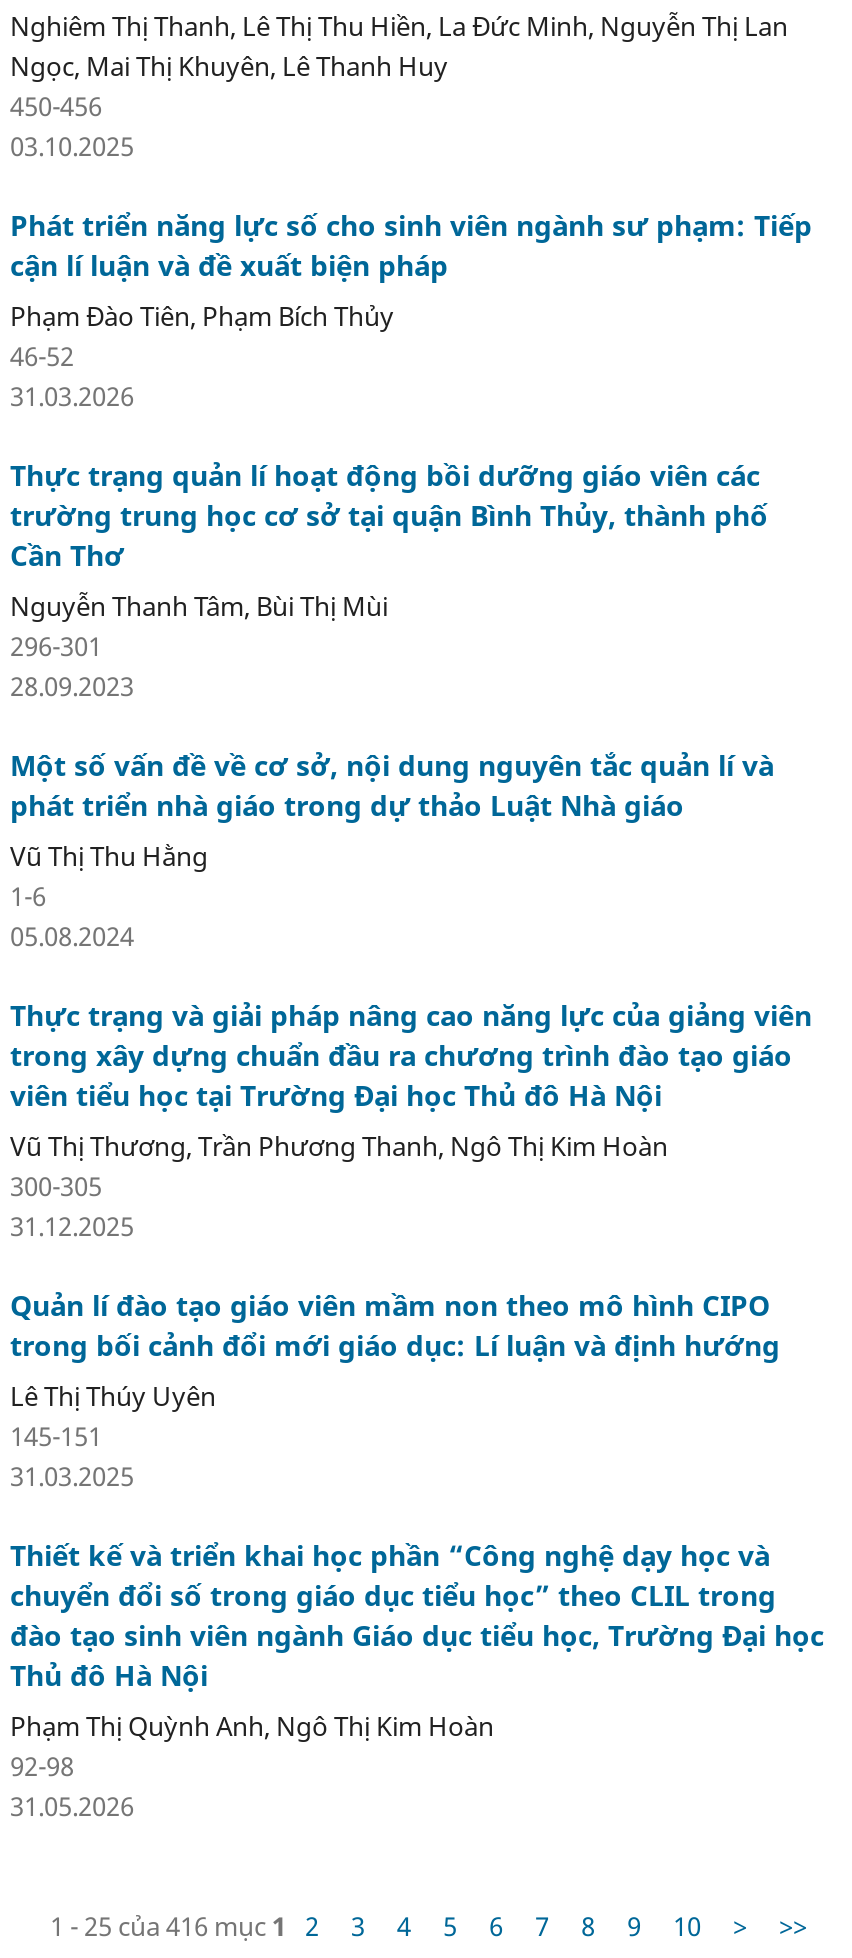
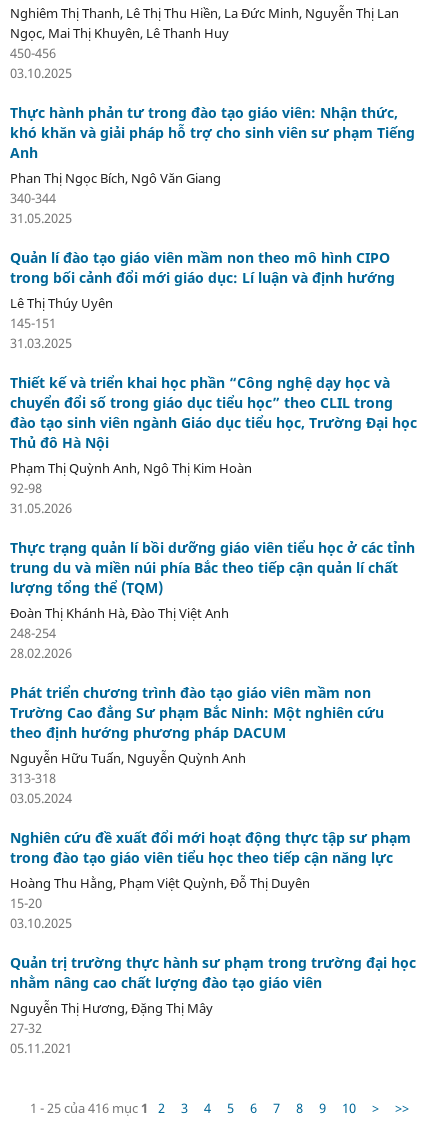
[10,206,812,1244] Phát triển năng lực số cho sinh viên ngành sư phạm: Tiếp | cận lí luận và đề xuất biện pháp | Phạm Đào Tiên, Phạm Bích Thủy | 46-52 | 31.03.2026 | Thực trạng quản lí hoạt động bồi dưỡng giáo viên các | trường trung học cơ sở tại quận Bình Thủy, thành phố | Cần Thơ | Nguyễn Thanh Tâm, Bùi Thị Mùi | 296-301 | 28.09.2023 | Một số vấn đề về cơ sở, nội dung nguyên tắc quản lí và | phát triển nhà giáo trong dự thảo Luật Nhà giáo | Vũ Thị Thu Hằng | 1-6 | 05.08.2024 | Thực trạng và giải pháp nâng cao năng lực của giảng viên | trong xây dựng chuẩn đầu ra chương trình đào tạo giáo | viên tiểu học tại Trường Đại học Thủ đô Hà Nội | Vũ Thị Thương, Trần Phương Thanh, Ngô Thị Kim Hoàn | 300-305 | 31.12.2025 -> [10,103,415,227] Thực hành phản tư trong đào tạo giáo viên: Nhận thức, | khó khăn và giải pháp hỗ trợ cho sinh viên sư phạm Tiếng | Anh | Phan Thị Ngọc Bích, Ngô Văn Giang | 340-344 | 31.05.2025
moved [10,1286,824,1824] -> [10,248,417,517]: Quản lí đào tạo giáo viên mầm non theo mô hình CIPO | trong bối cảnh đổi mới giáo dục: Lí luận và định hướng | Lê Thị Thúy Uyên | ... | 92-98 | 31.05.2026
none -> [10,538,416,1057] Thực trạng quản lí bồi dưỡng giáo viên tiểu học ở các tỉnh | trung du và miền núi phía Bắc theo tiếp cận quản lí chất | lượng tổng thể (TQM) | Đoàn Thị Khánh Hà, Đào Thị Việt Anh | 248-254 | 28.02.2026 | Phát triển chương trình đào tạo giáo viên mầm non | Trường Cao đẳng Sư phạm Bắc Ninh: Một nghiên cứu | theo định hướng phương pháp DACUM | Nguyễn Hữu Tuấn, Nguyễn Quỳnh Anh | 313-318 | 03.05.2024 | Nghiên cứu đề xuất đổi mới hoạt động thực tập sư phạm | trong đào tạo giáo viên tiểu học theo tiếp cận năng lực | Hoàng Thu Hằng, Phạm Việt Quỳnh, Đỗ Thị Duyên | 15-20 | 03.10.2025 | Quản trị trường thực hành sư phạm trong trường đại học | nhằm nâng cao chất lượng đào tạo giáo viên | Nguyễn Thị Hương, Đặng Thị Mây | 27-32 | 05.11.2021

